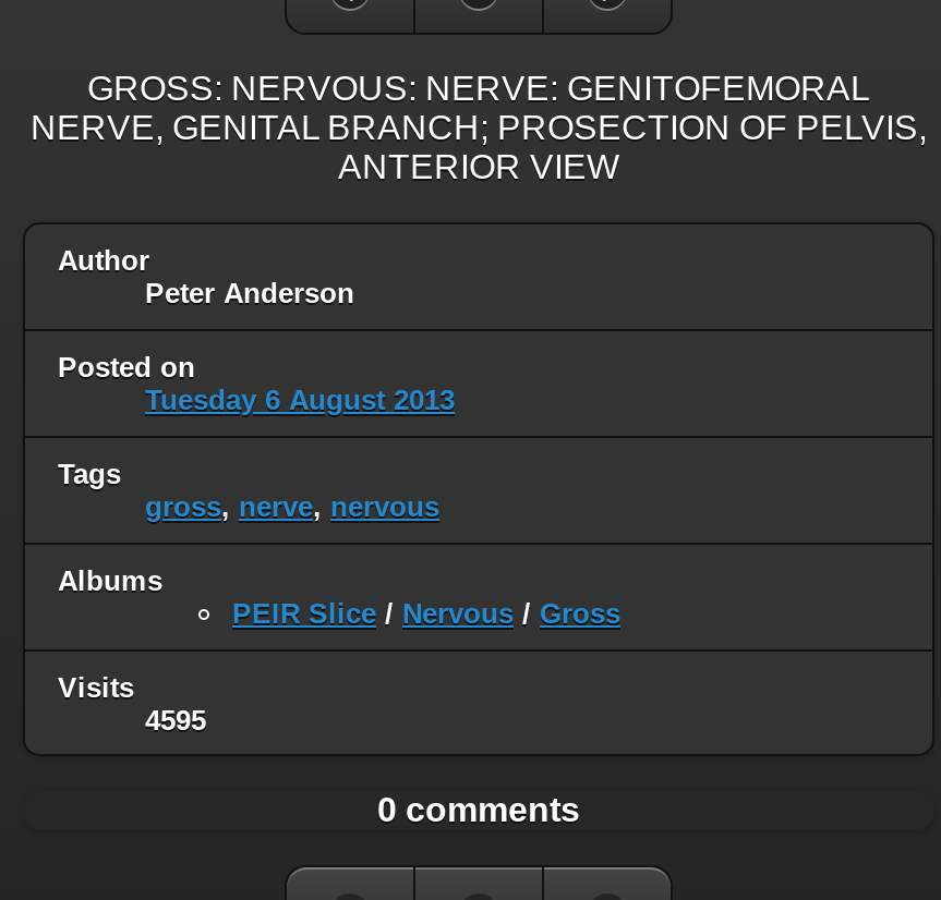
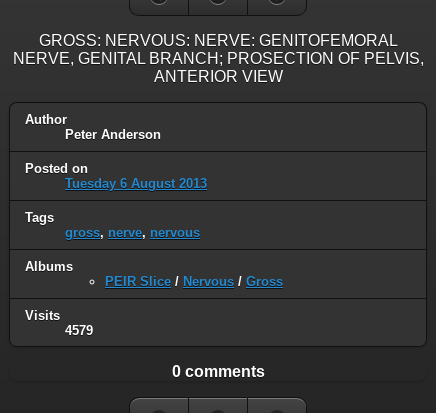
[145,703,206,735] 4595 -> [65,322,93,337] 4579

